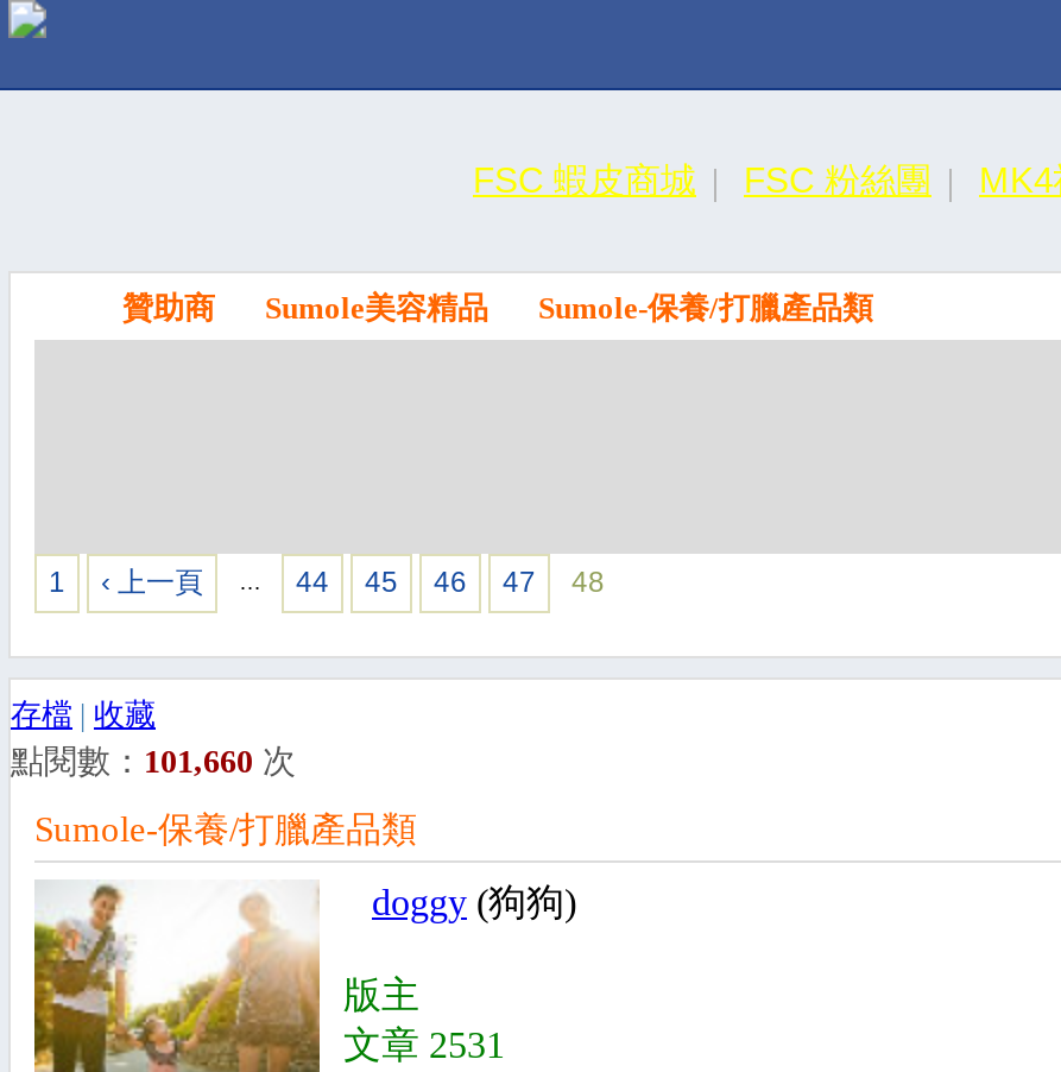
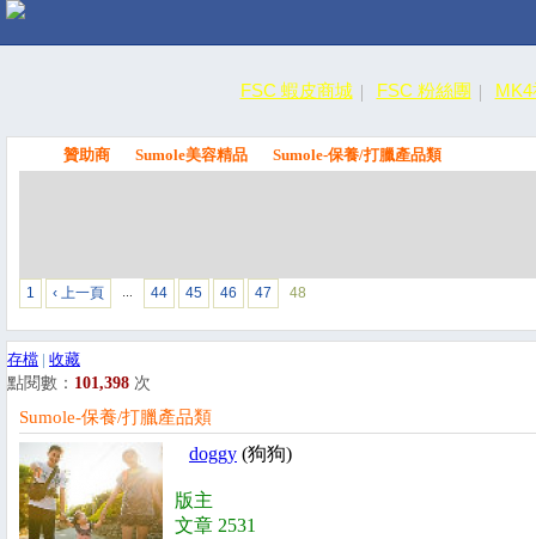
[11,744,296,780] 點閱數：101,660次 -> [7,374,151,392] 點閱數：101,398次

